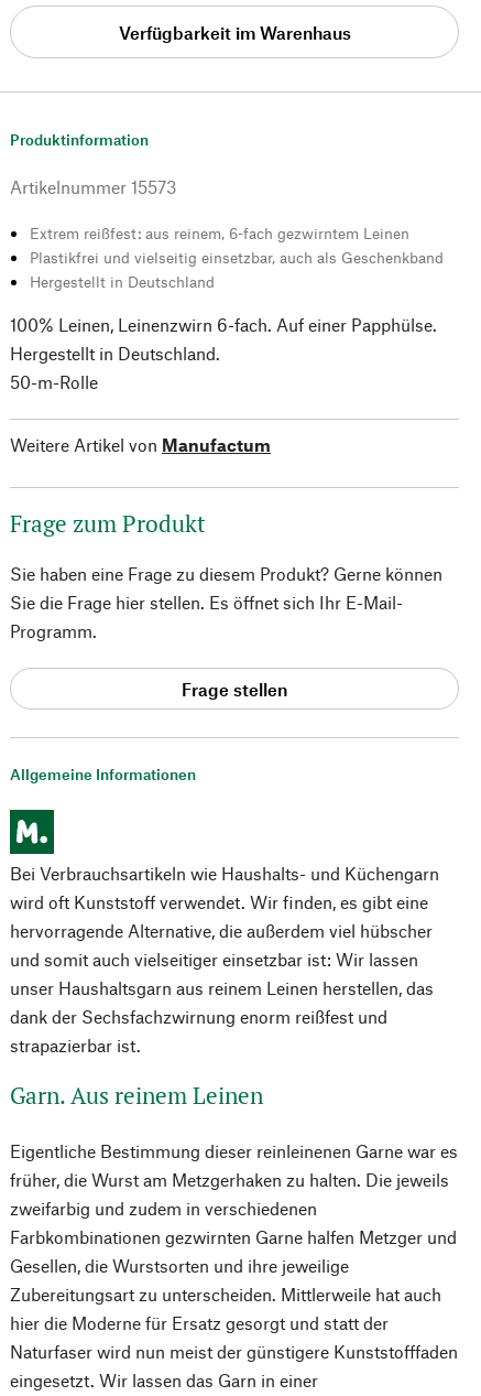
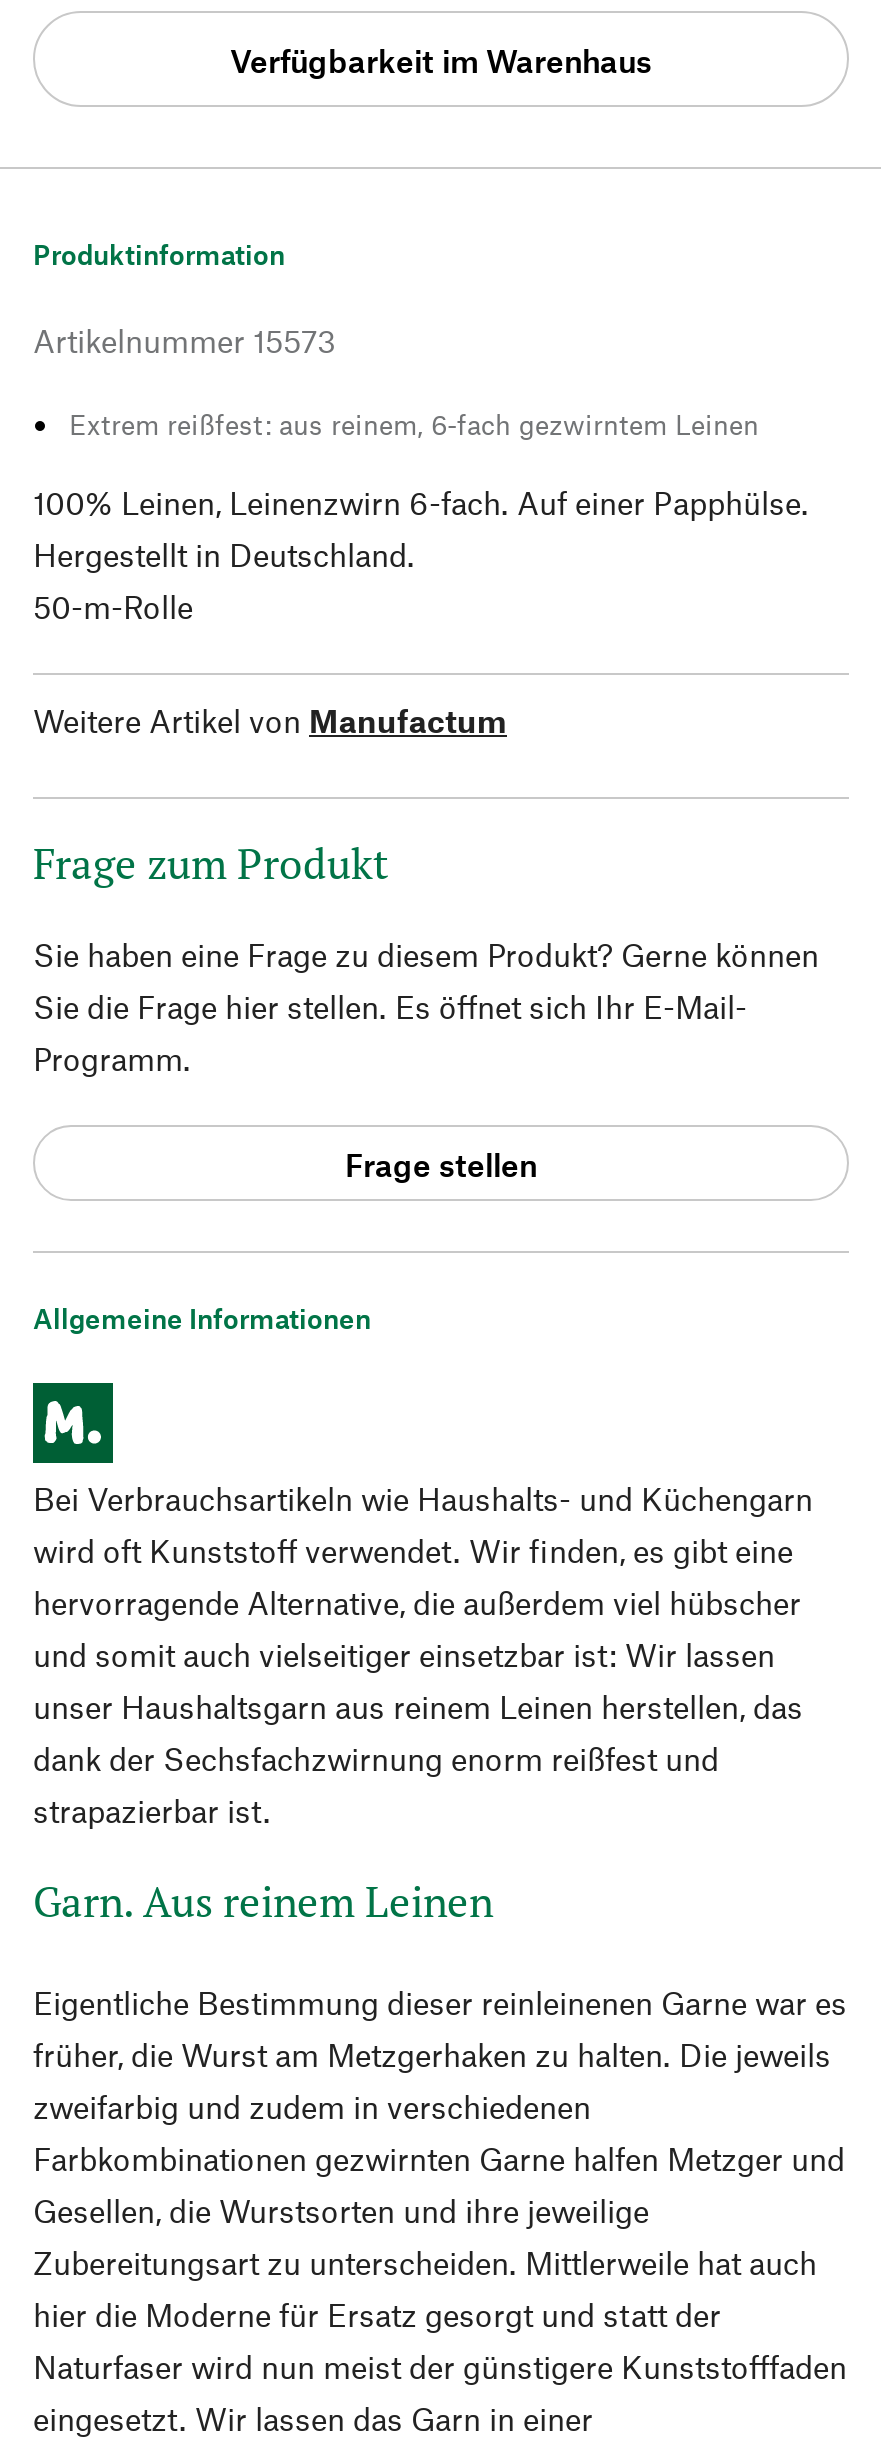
[30,248,444,291] Plastikfrei und vielseitig einsetzbar, auch als Geschenkband | Hergestellt in Deutschland -> none

